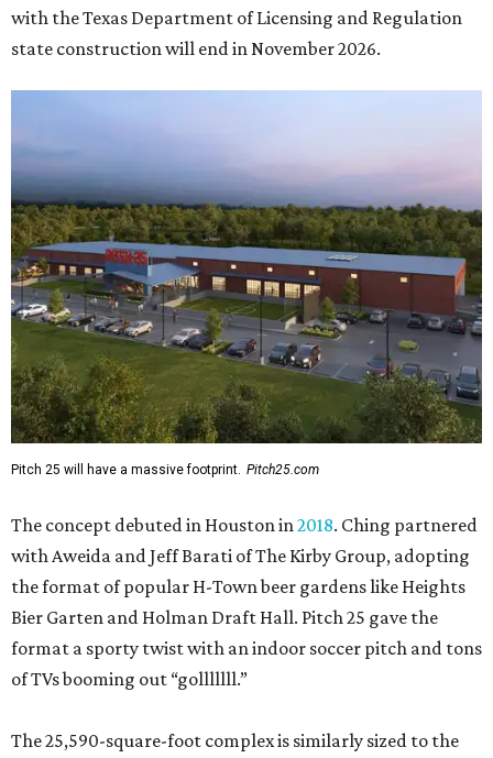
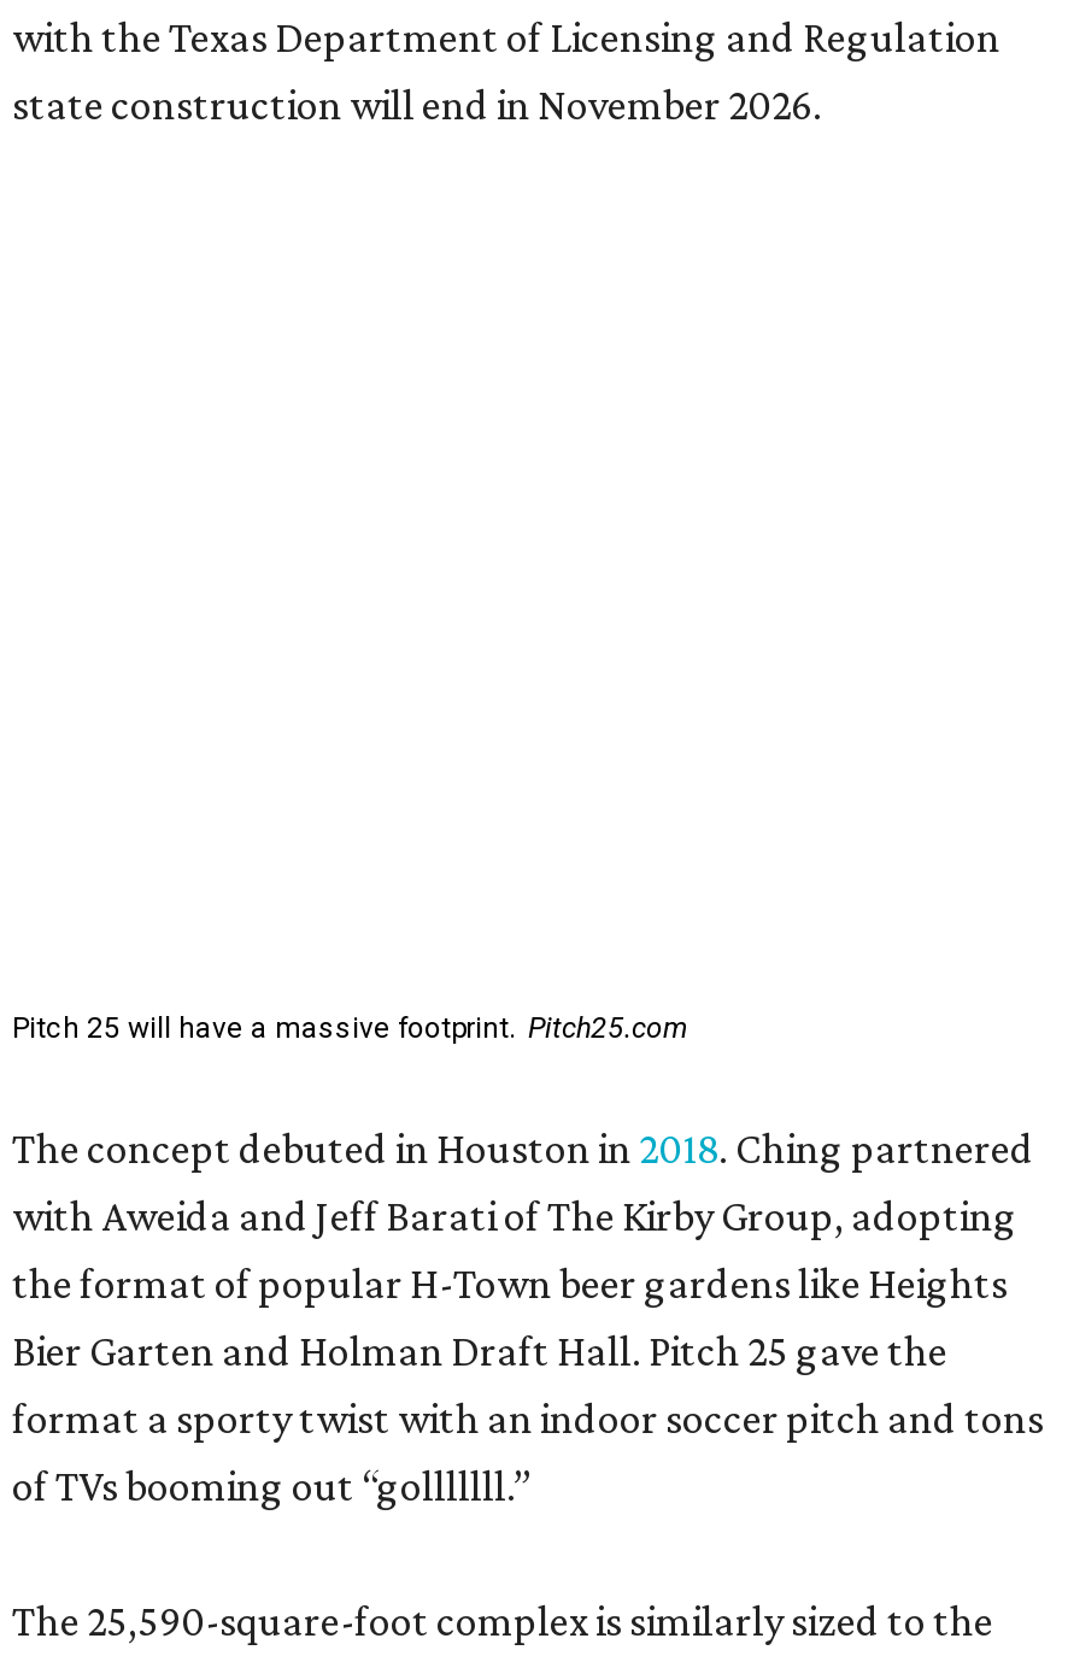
[10,89,483,444] [image] -> none

